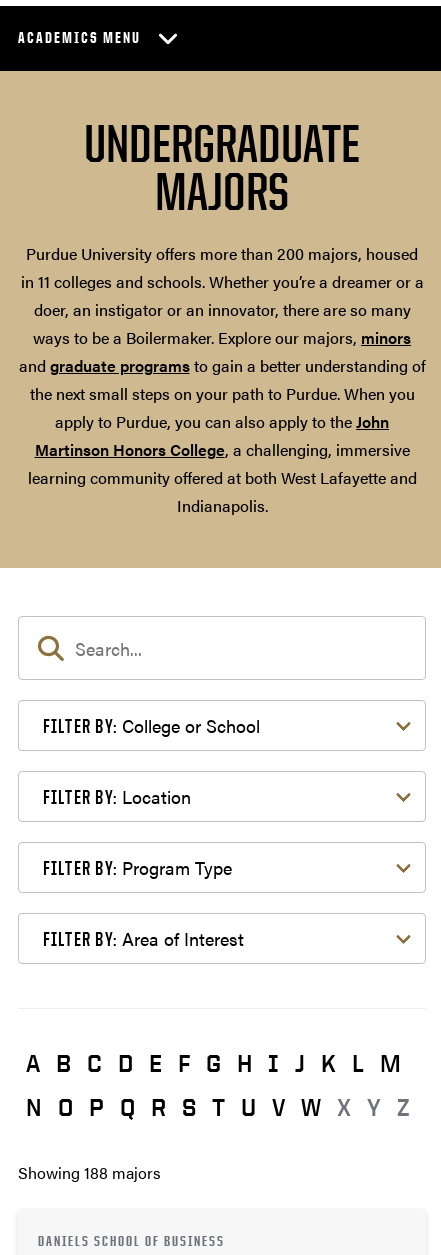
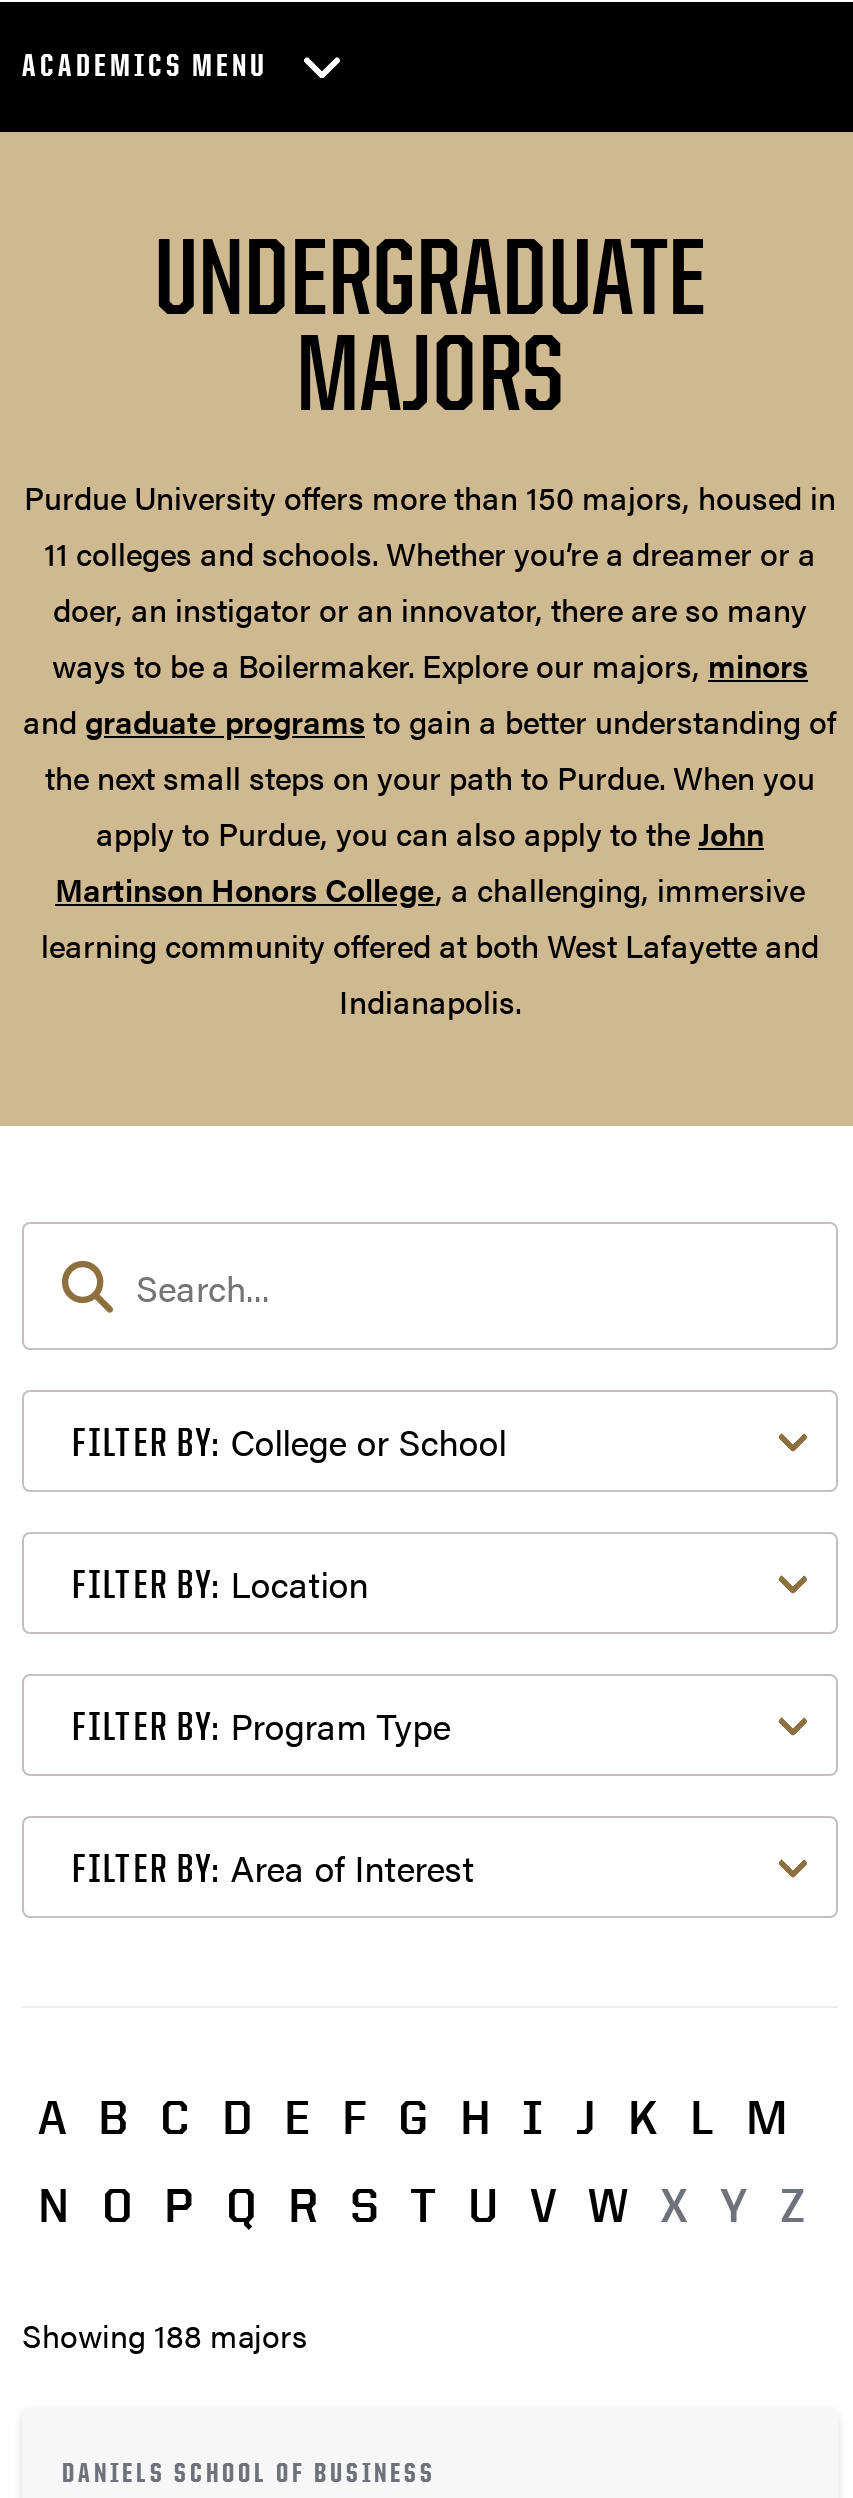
[20,242,423,293] Purdue University offers more than 200 majors, housed | in 11 colleges and schools. Whether you’re a dreamer or a -> [24,474,836,576] Purdue University offers more than 150 majors, housed in | 11 colleges and schools. Whether you’re a dreamer or a

